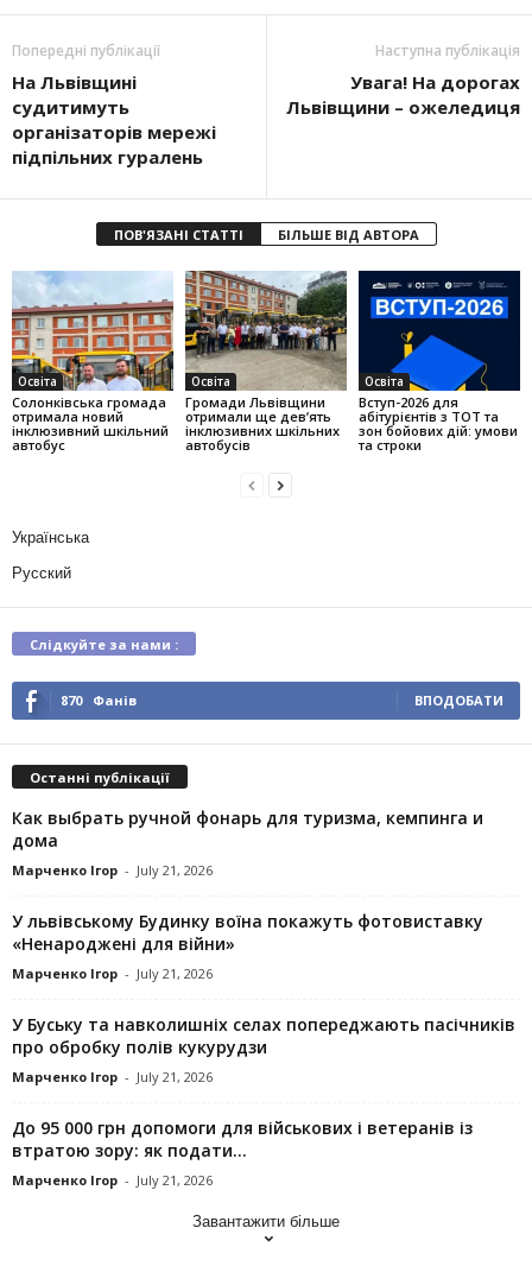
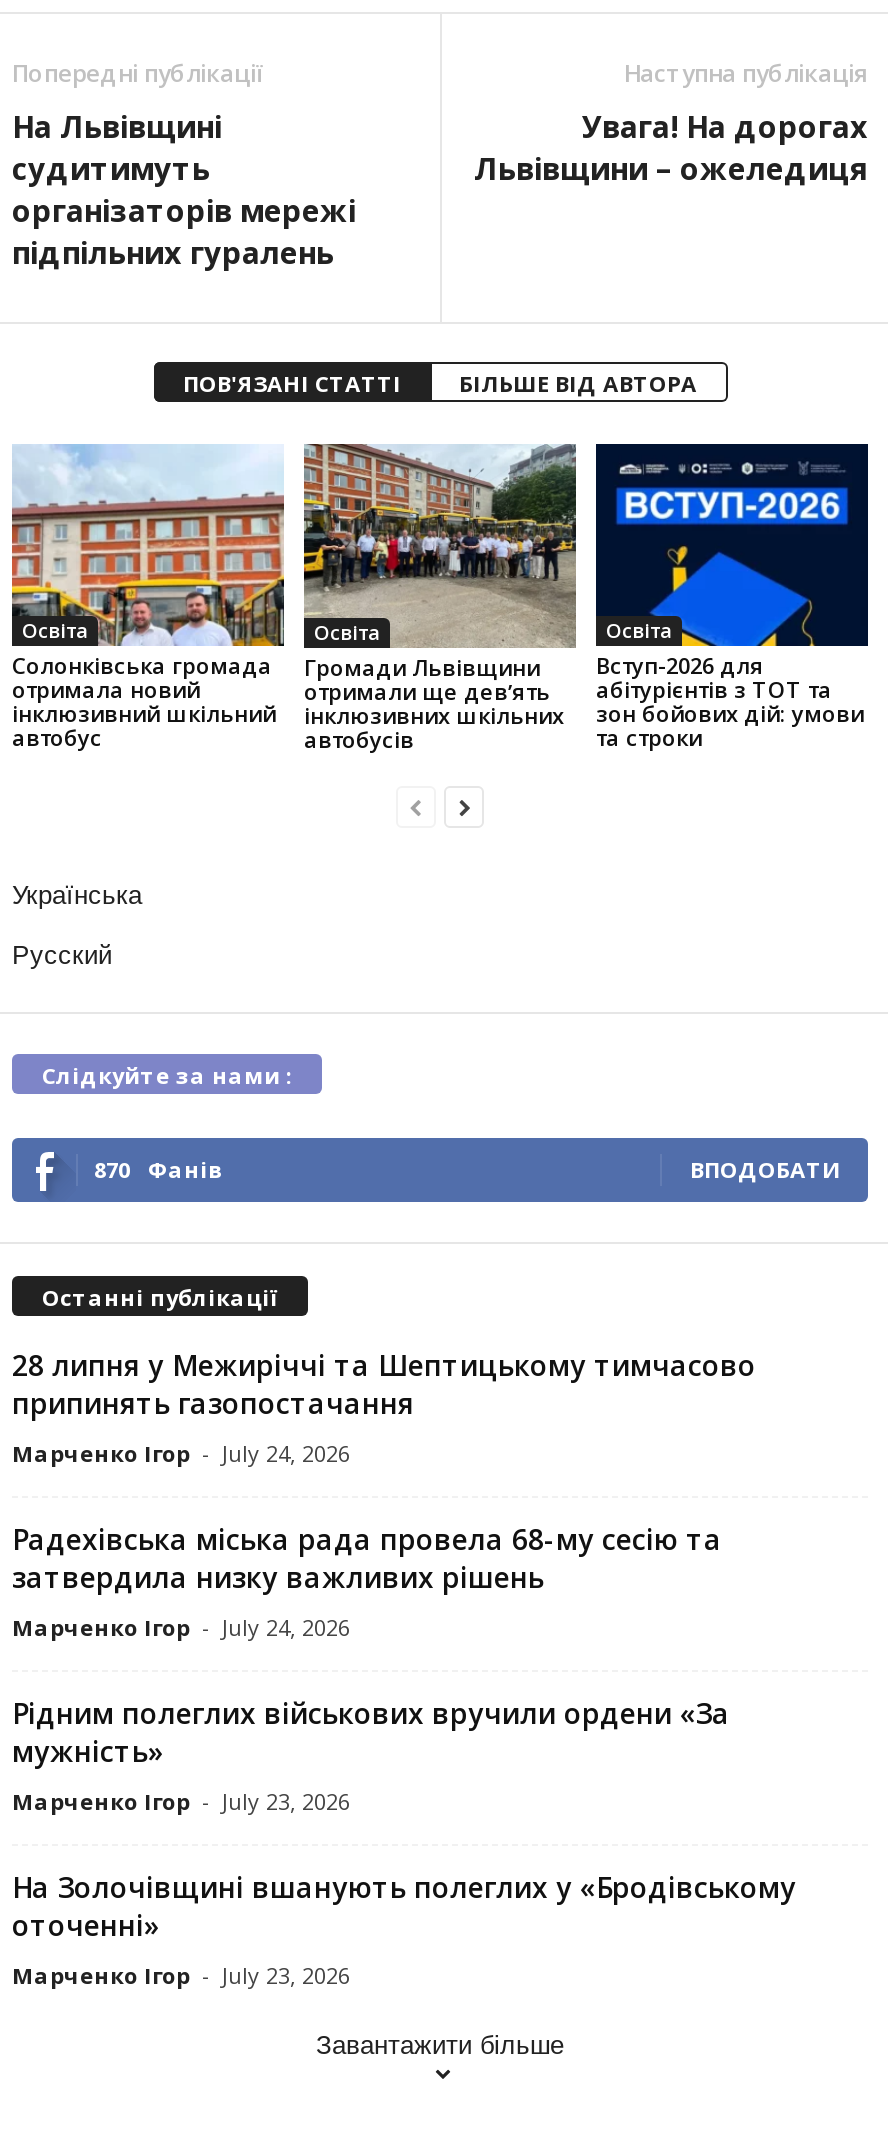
[12,807,483,879] Как выбрать ручной фонарь для туризма, кемпинга и | дома | Марченко Ігор - July 21, 2026 -> [12,1347,756,1469] 28 липня у Межиріччі та Шептицькому тимчасово | припинять газопостачання | Марченко Ігор - July 24, 2026
[12,910,483,982] У львівському Будинку воїна покажуть фотовиставку | «Ненароджені для війни» | Марченко Ігор - July 21, 2026 -> [12,1521,722,1643] Радехівська міська рада провела 68-му сесію та | затвердила низку важливих рішень | Марченко Ігор - July 24, 2026
[12,1013,515,1086] У Буську та навколишніх селах попереджають пасічників | про обробку полів кукурудзи | Марченко Ігор - July 21, 2026 -> [12,1695,730,1817] Рідним полеглих військових вручили ордени «За | мужність» | Марченко Ігор - July 23, 2026
[12,1117,473,1189] До 95 000 грн допомоги для військових і ветеранів із | втратою зору: як подати... | Марченко Ігор - July 21, 2026 -> [12,1869,796,1991] На Золочівщині вшанують полеглих у «Бродівському | оточенні» | Марченко Ігор - July 23, 2026

